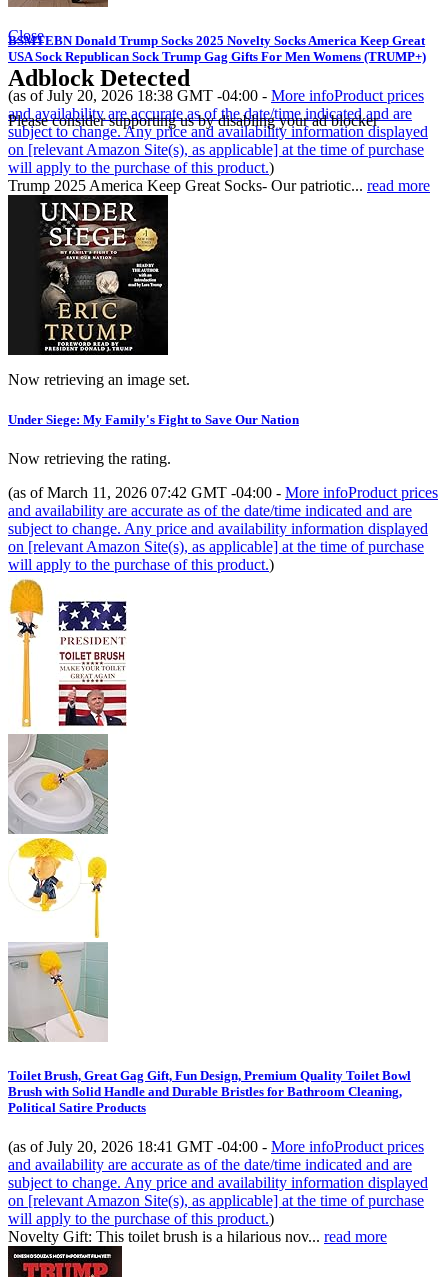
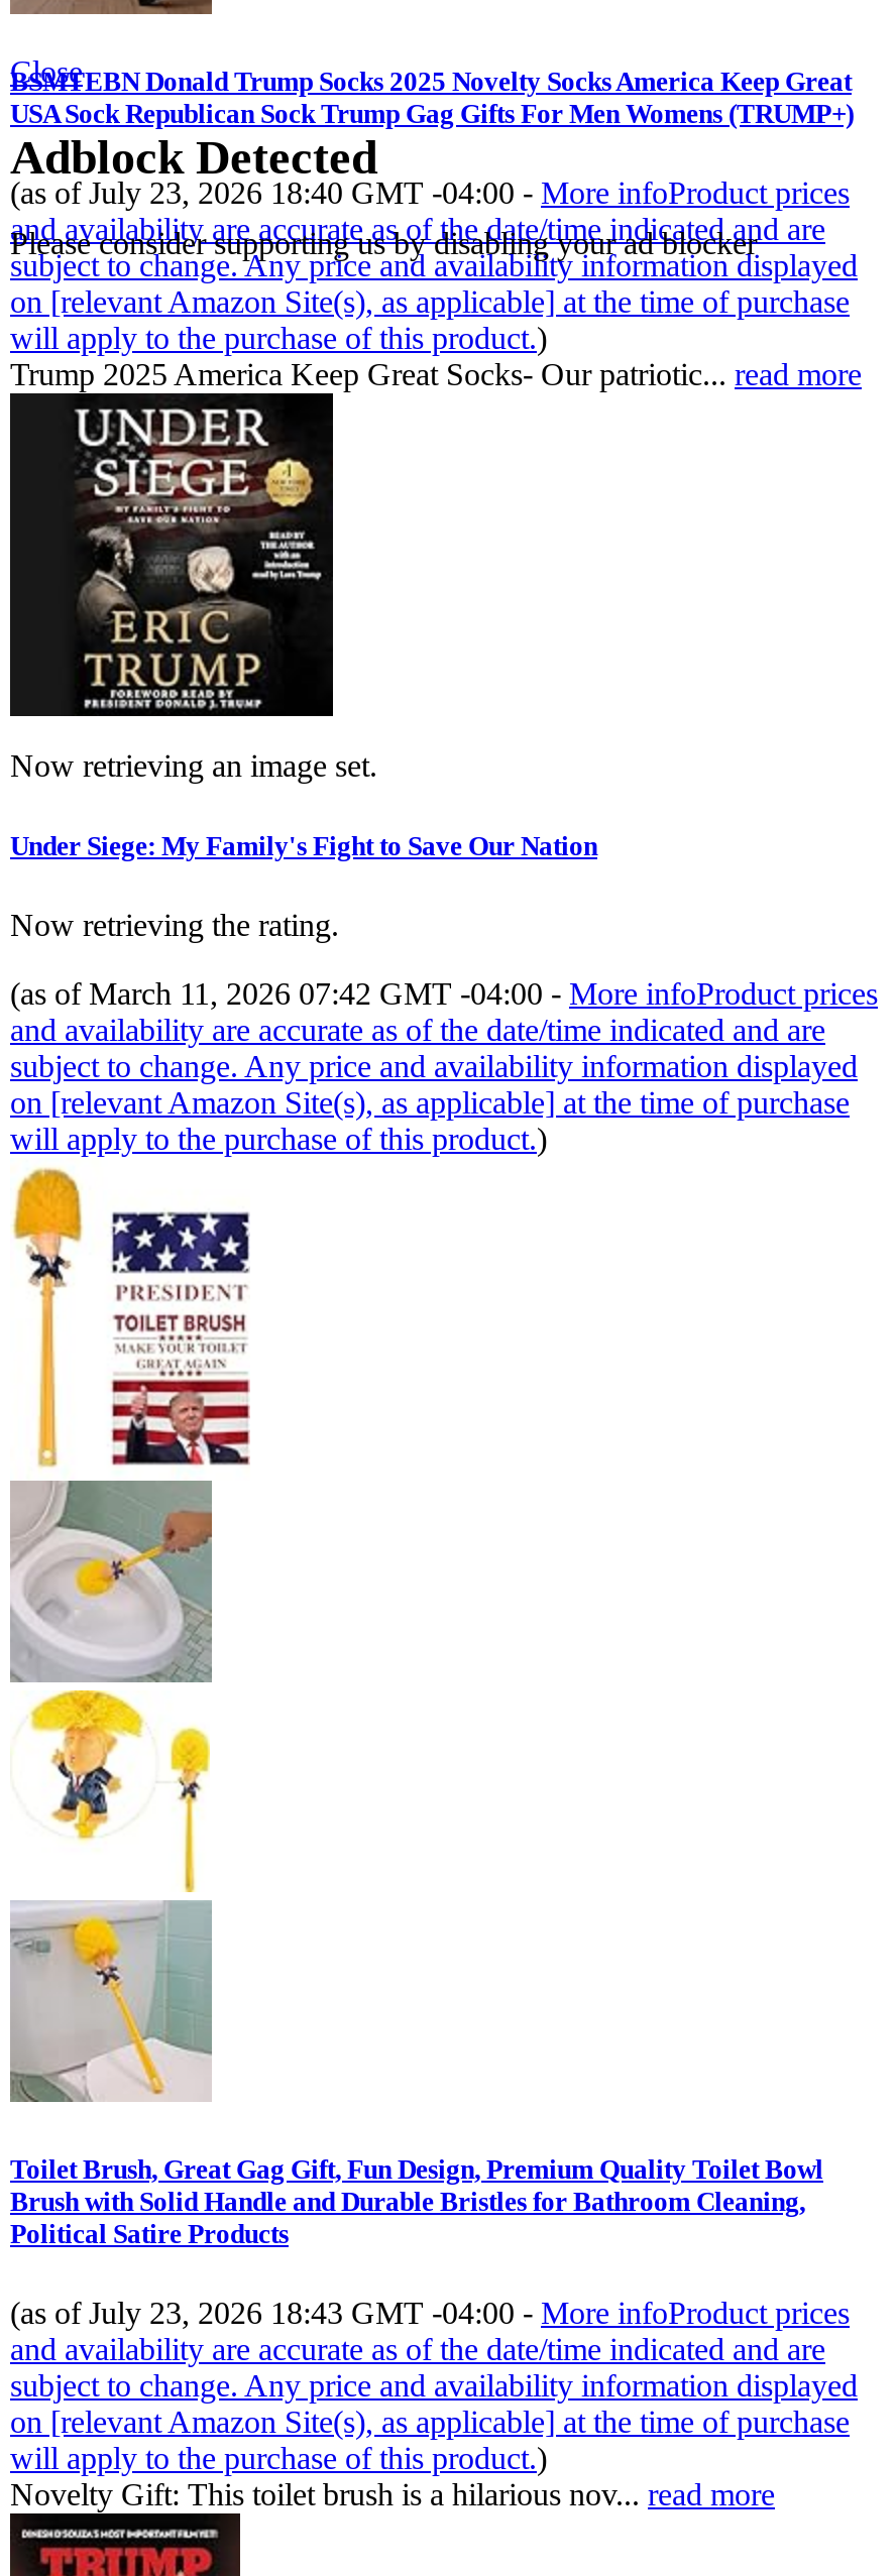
[8,87,424,104] (as of July 20, 2026 18:38 GMT -04:00 - More infoProduct prices -> [10,176,850,211] (as of July 23, 2026 18:40 GMT -04:00 - More infoProduct prices
[8,1138,424,1155] (as of July 20, 2026 18:41 GMT -04:00 - More infoProduct prices -> [10,2296,850,2330] (as of July 23, 2026 18:43 GMT -04:00 - More infoProduct prices

